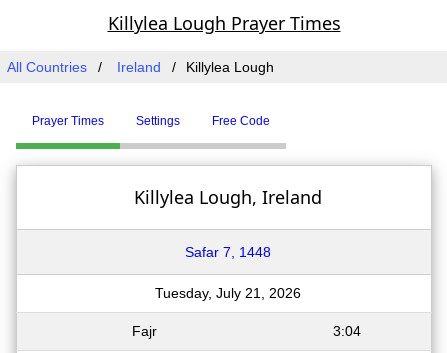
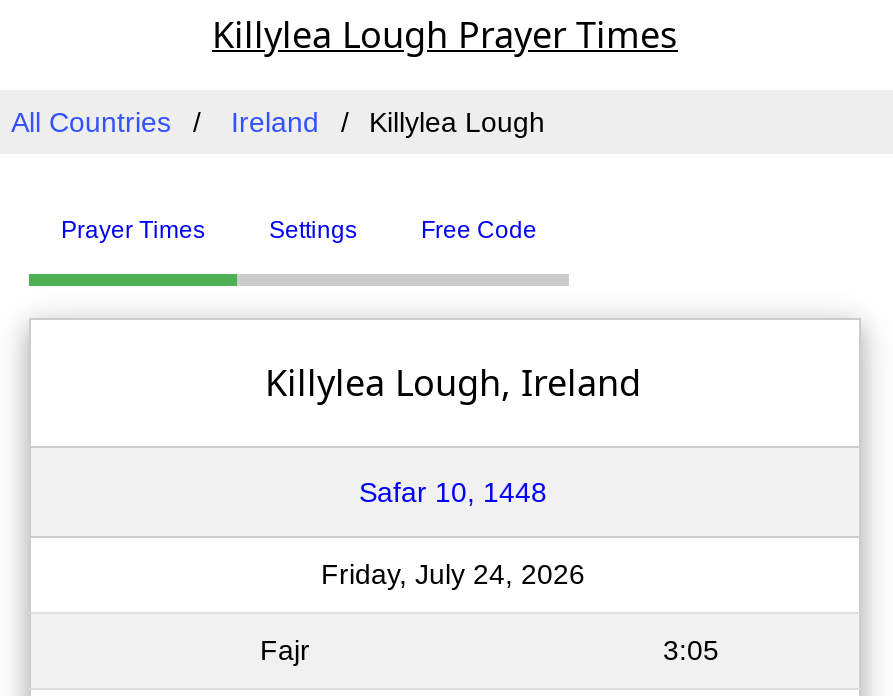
[185,244,271,260] Safar 7, 1448 -> [359,476,547,508] Safar 10, 1448
[155,285,301,301] Tuesday, July 21, 2026 -> [321,558,585,590] Friday, July 24, 2026
[333,323,361,339] 3:04 -> [663,634,719,666] 3:05

